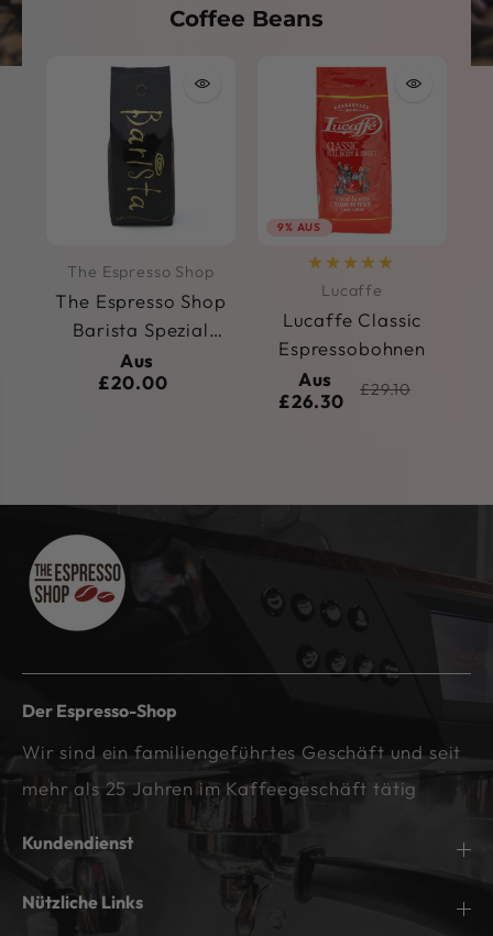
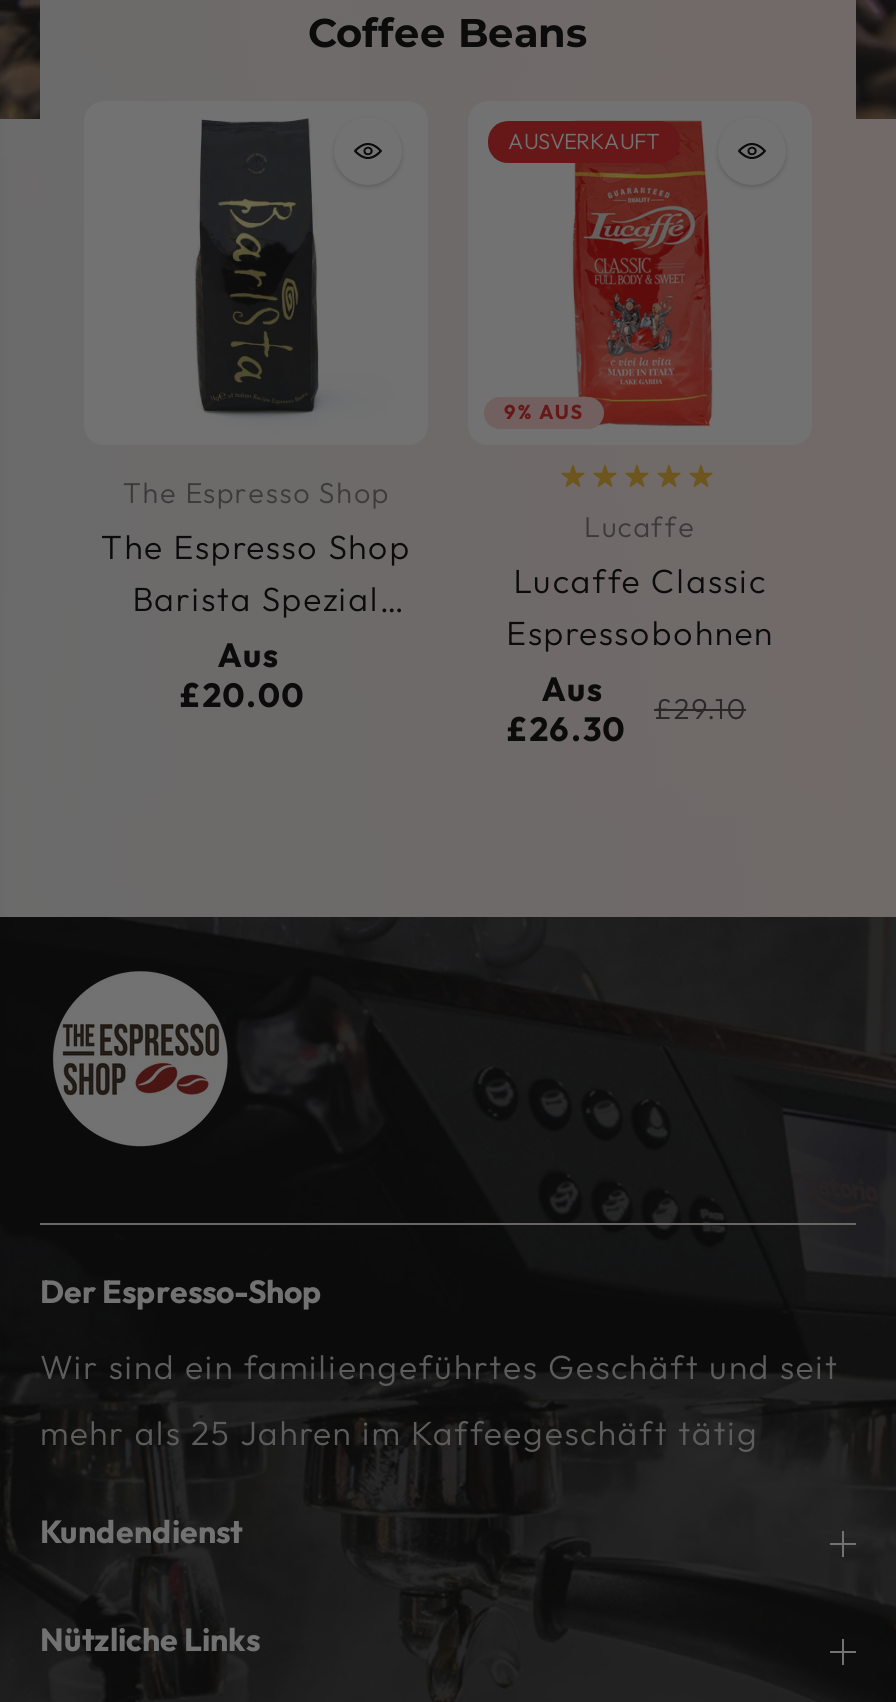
none -> [508,128,660,156] AUSVERKAUFT

